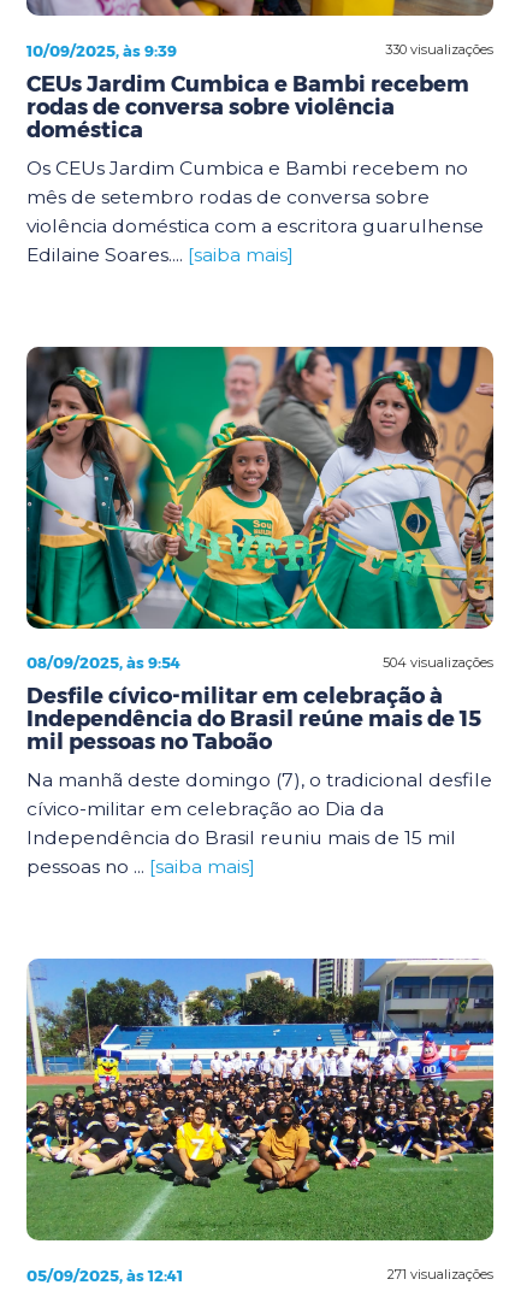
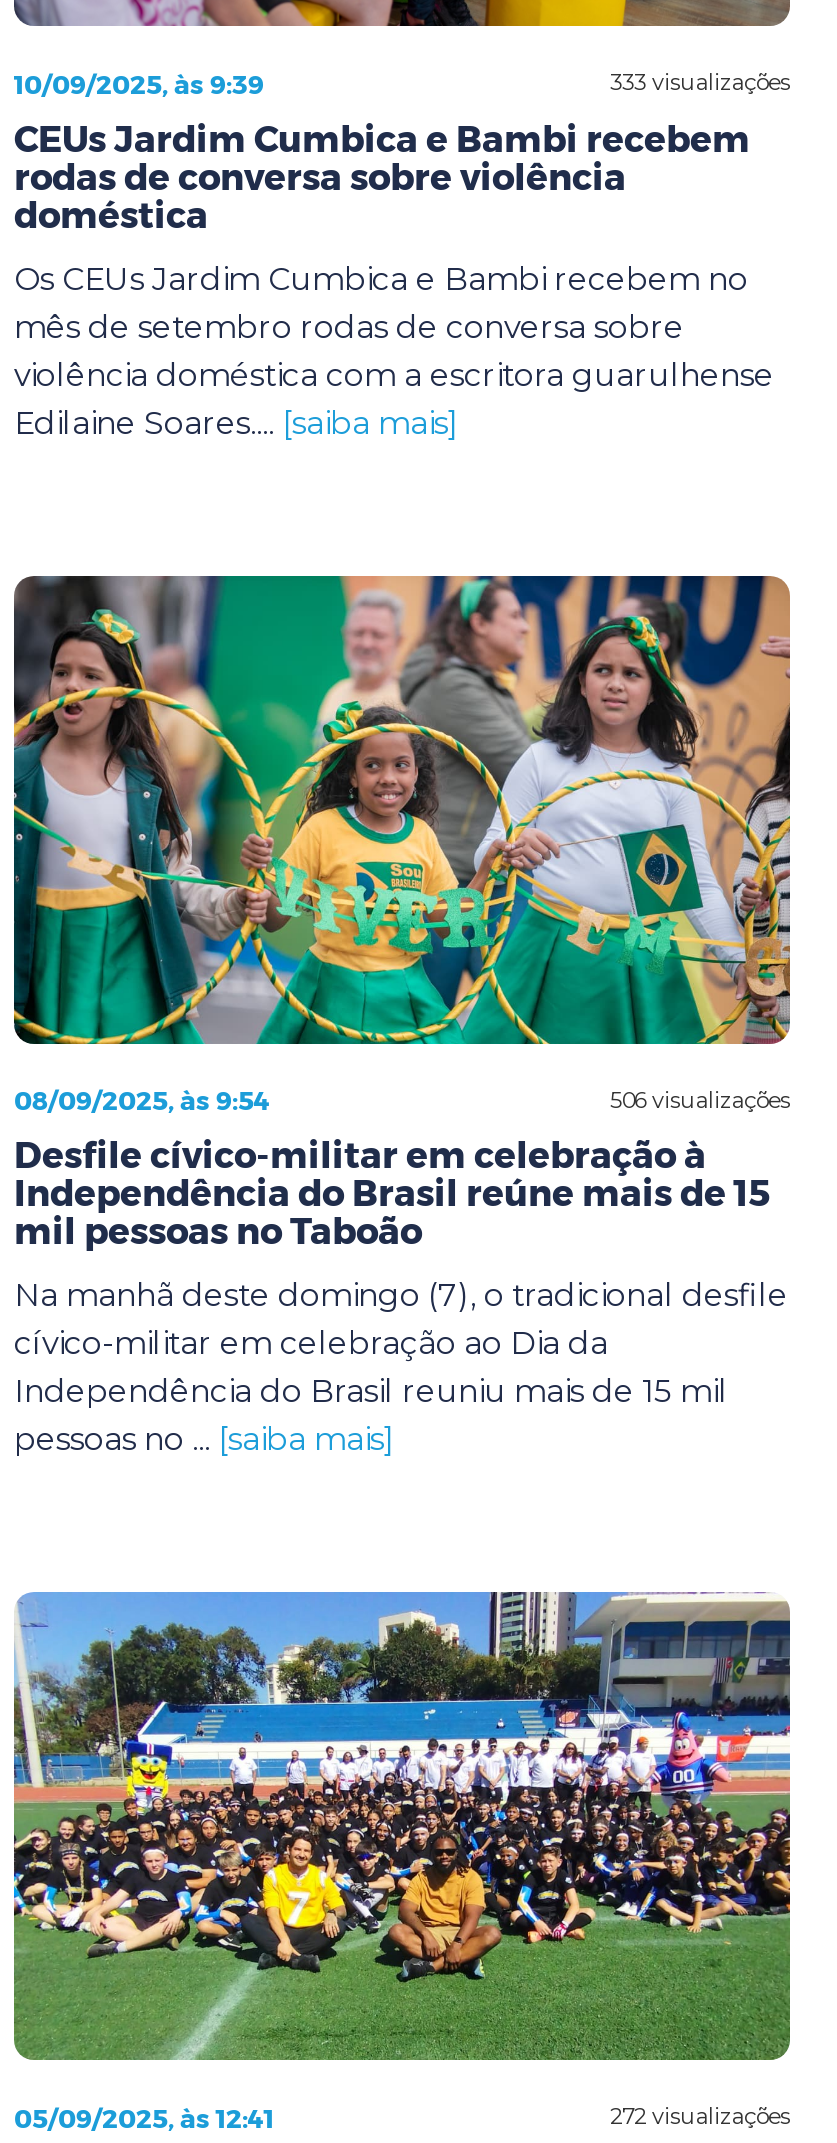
[385,41,493,58] 330 visualizações -> [610,68,790,96] 333 visualizações
[383,653,493,670] 504 visualizações -> [610,1085,790,1113] 506 visualizações
[387,1266,493,1283] 271 visualizações -> [610,2102,790,2130] 272 visualizações

